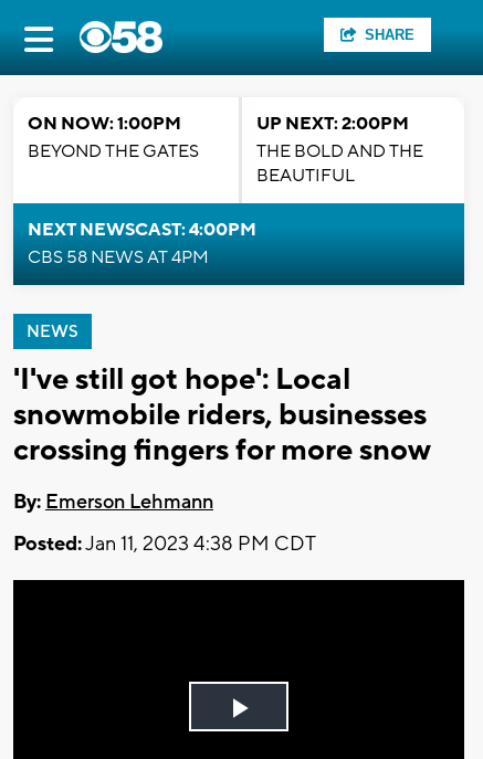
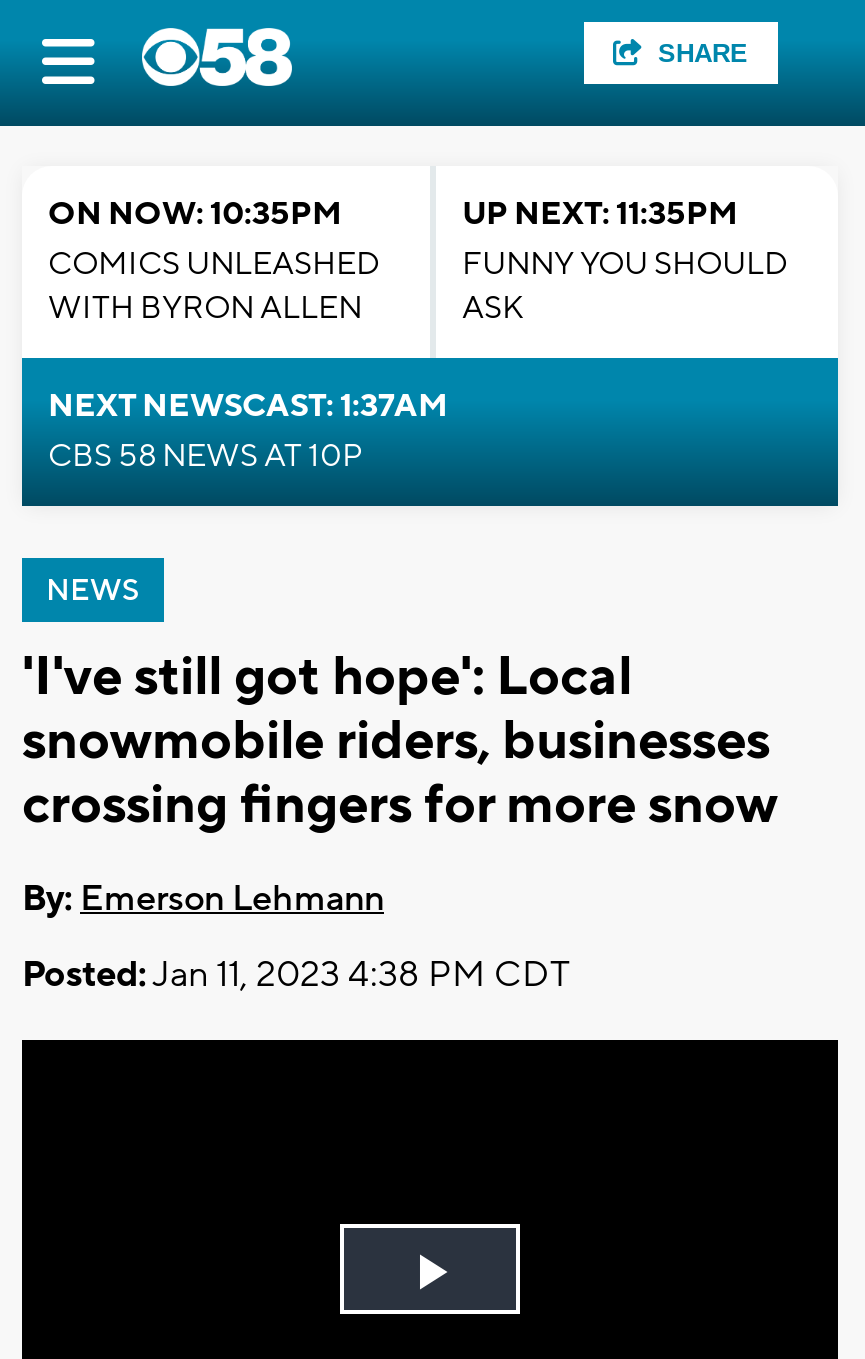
[28,113,199,162] ON NOW: 1:00PM | BEYOND THE GATES -> [48,194,380,328] ON NOW: 10:35PM | COMICS UNLEASHED | WITH BYRON ALLEN
[256,113,423,187] UP NEXT: 2:00PM | THE BOLD AND THE | BEAUTIFUL -> [462,194,788,328] UP NEXT: 11:35PM | FUNNY YOU SHOULD | ASK
[28,219,256,268] NEXT NEWSCAST: 4:00PM | CBS 58 NEWS AT 4PM -> [48,386,448,476] NEXT NEWSCAST: 1:37AM | CBS 58 NEWS AT 10P

